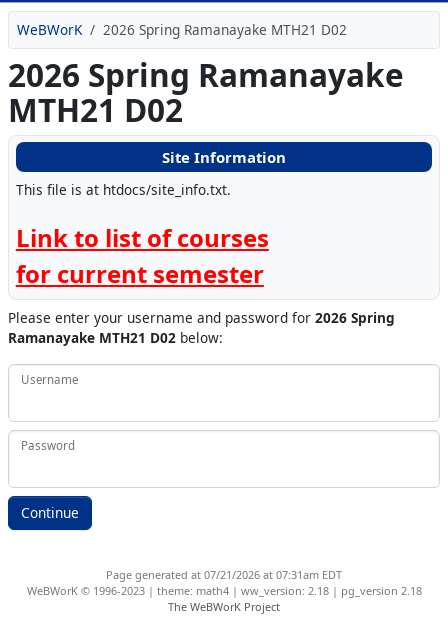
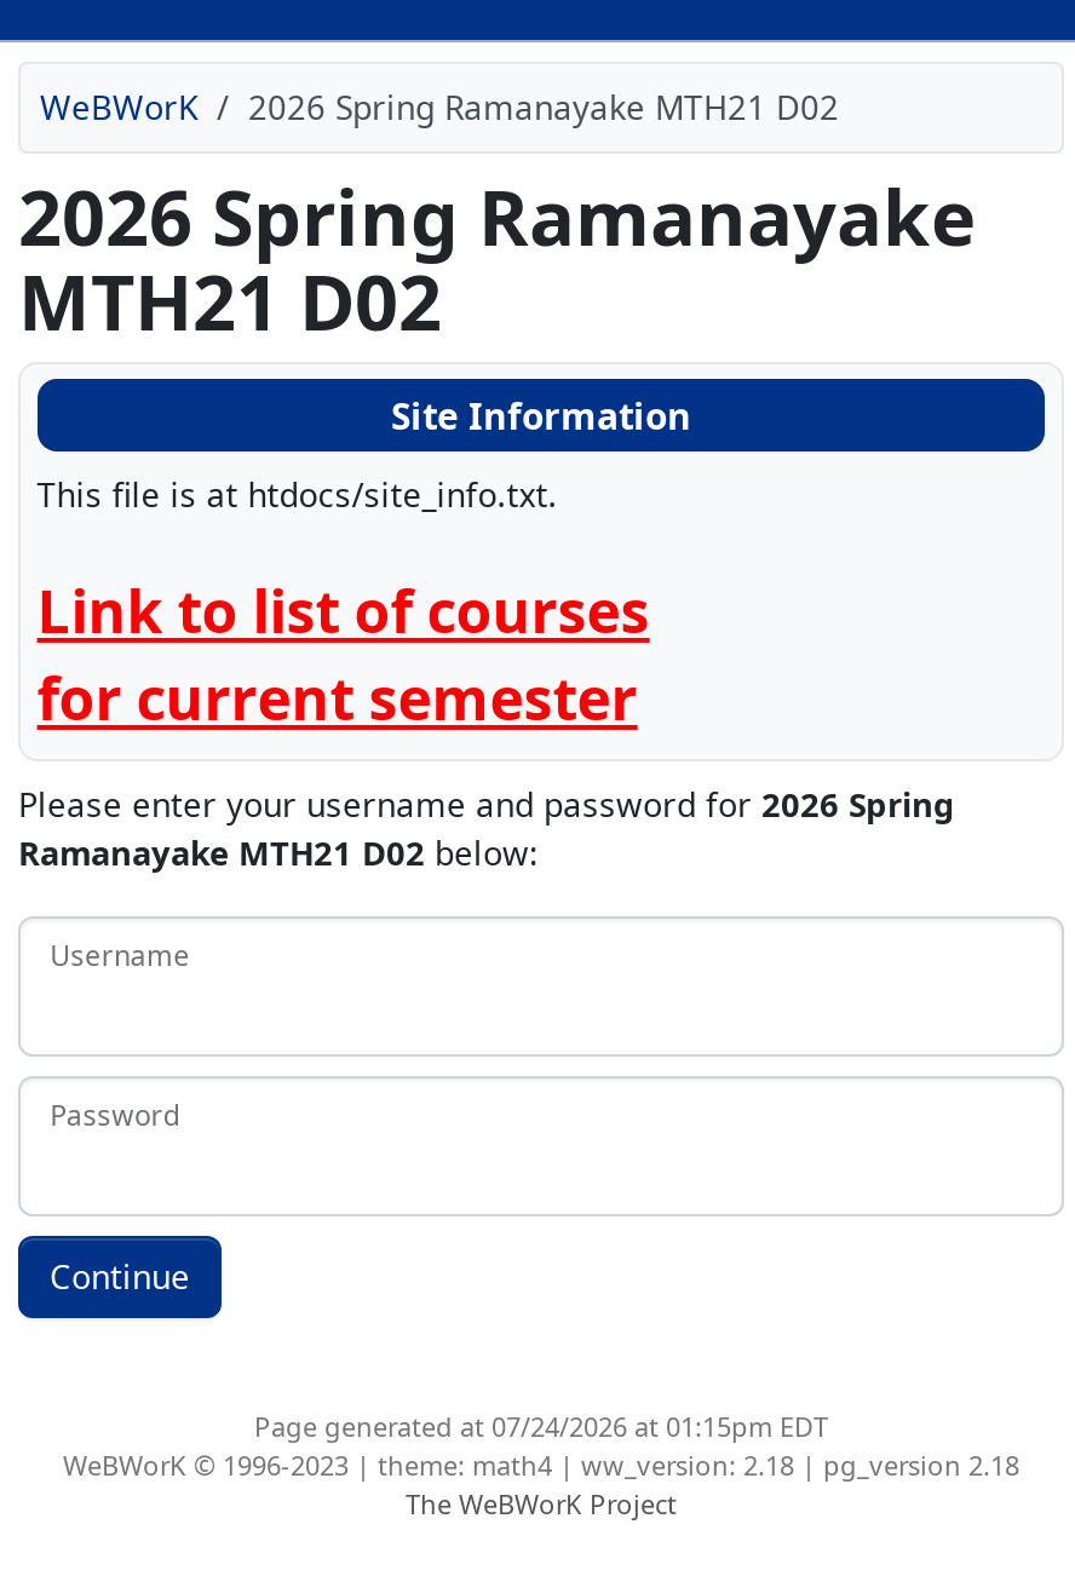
[106,567,342,582] Page generated at 07/21/2026 at 07:31am EDT -> [254,1408,828,1445] Page generated at 07/24/2026 at 01:15pm EDT

